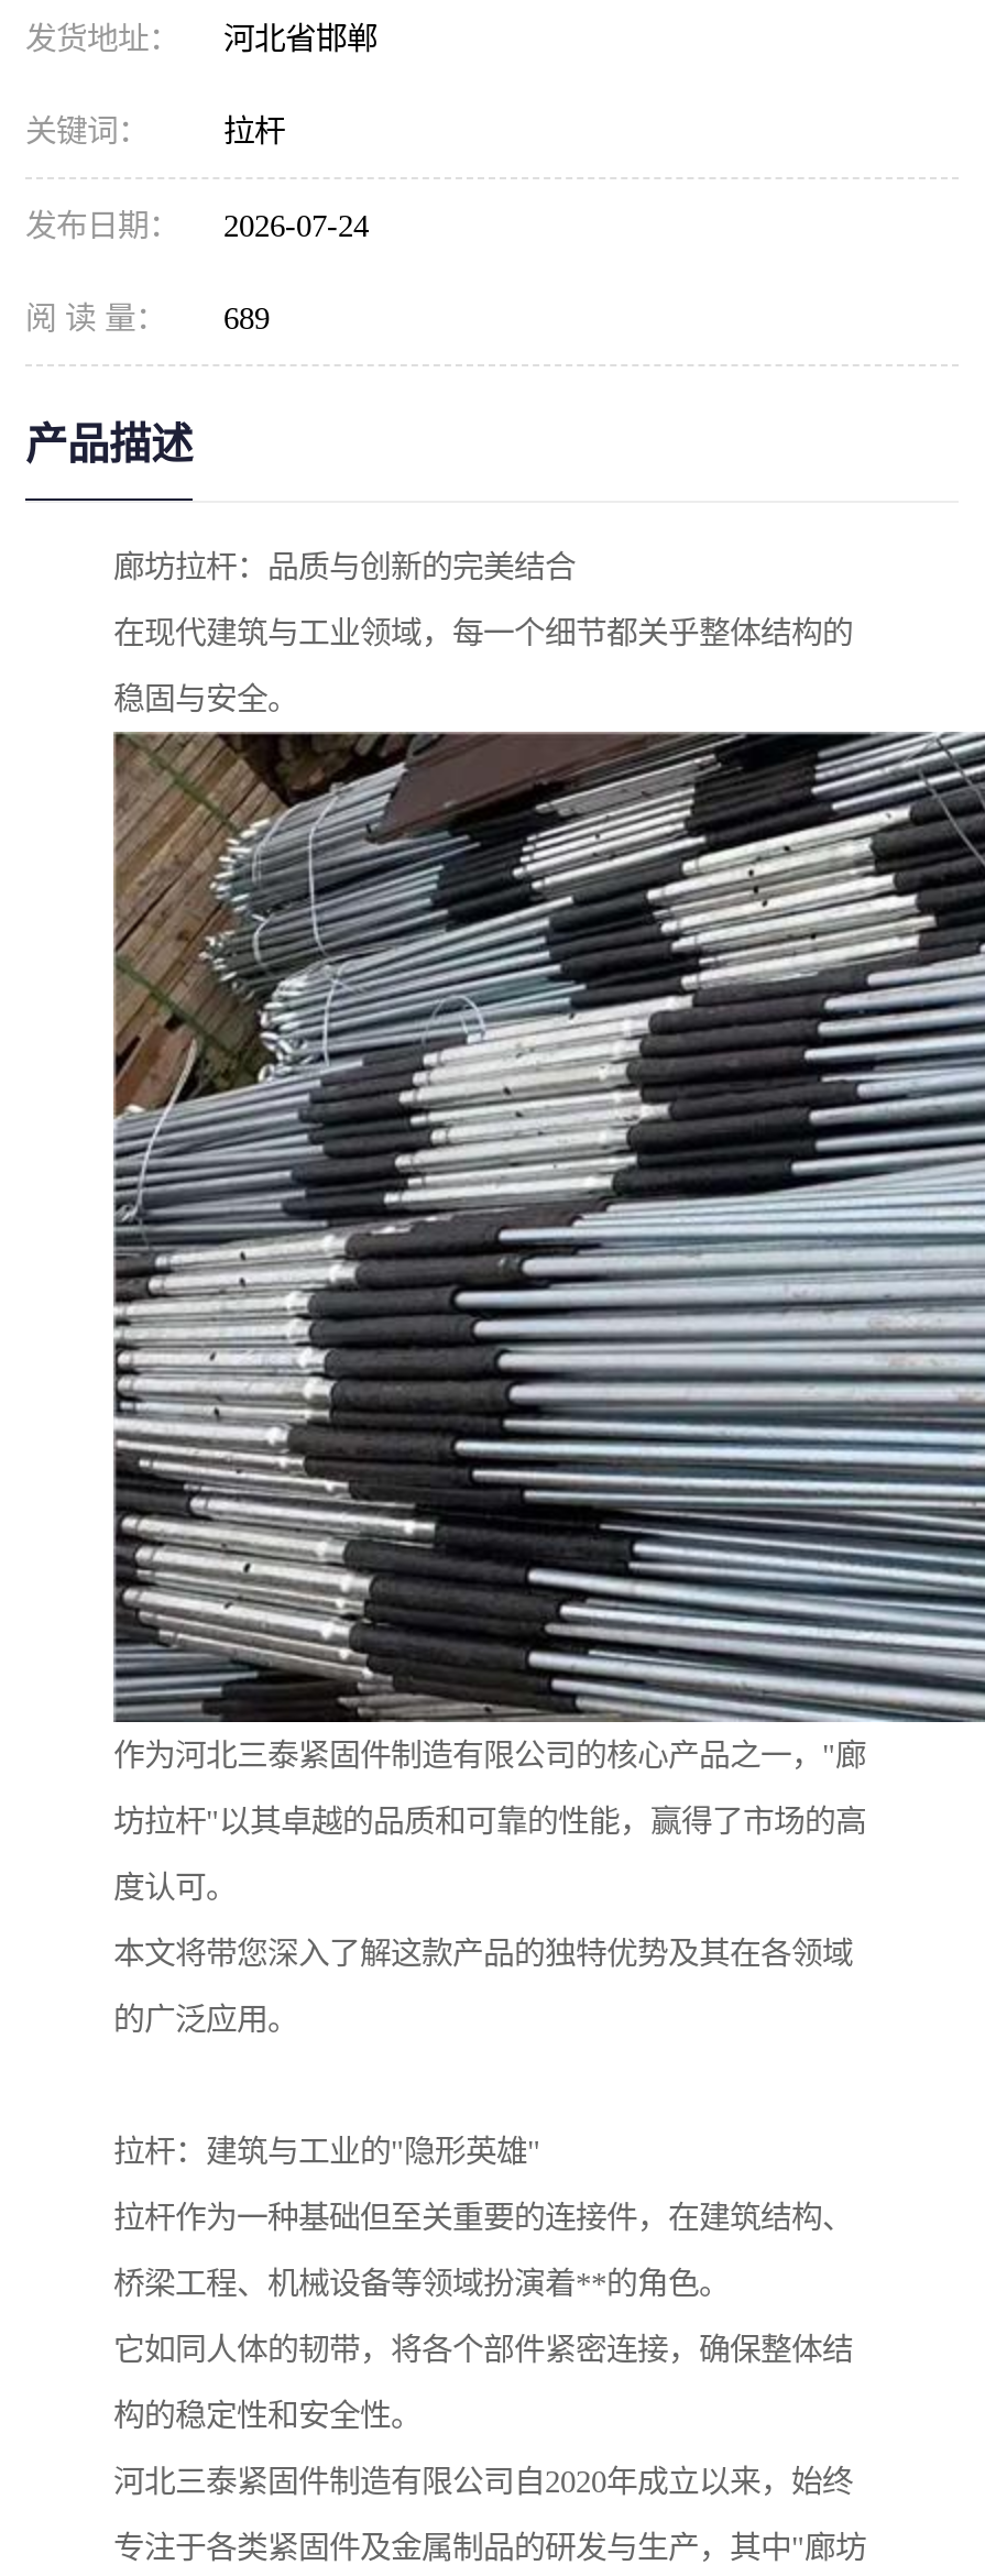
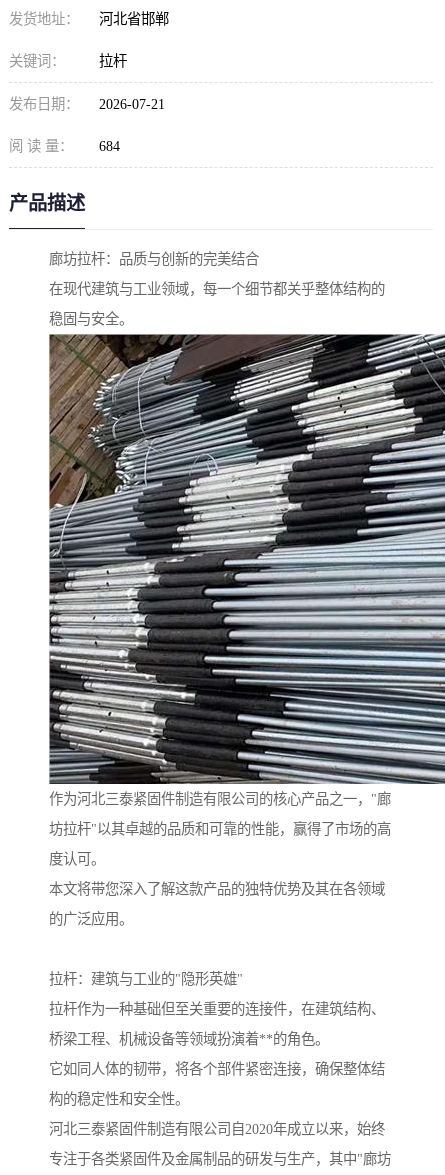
[25,208,369,243] 发布日期： 2026-07-24 -> [9,96,165,112] 发布日期： 2026-07-21
[25,300,270,336] 阅 读 量： 689 -> [9,138,120,154] 阅 读 量： 684

